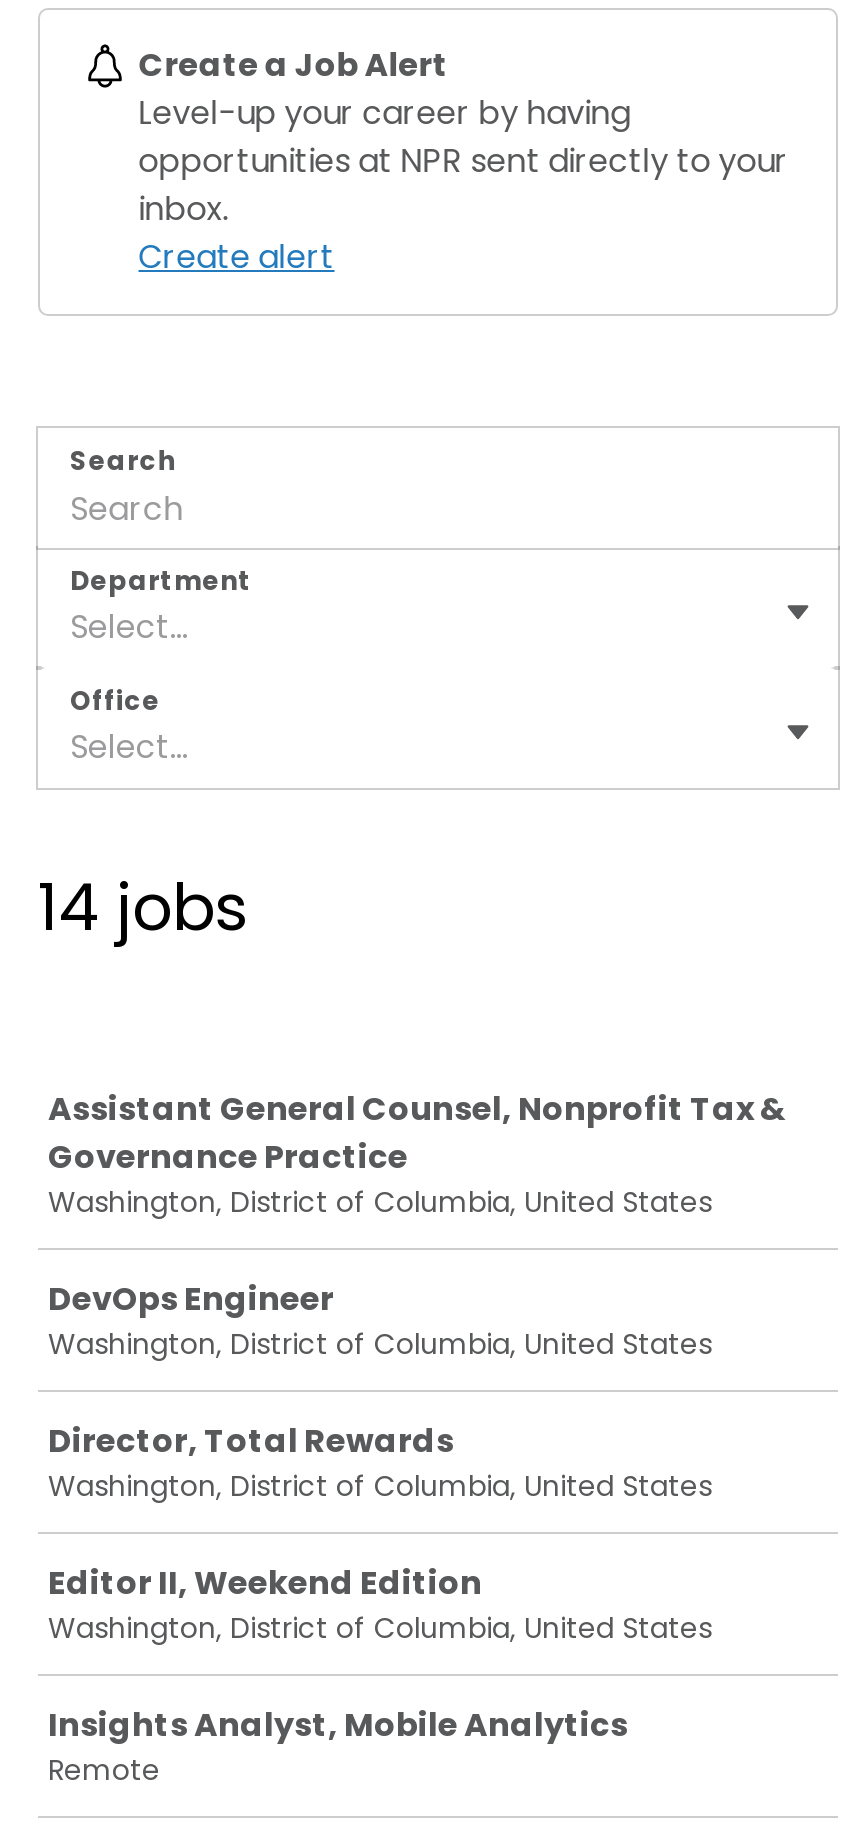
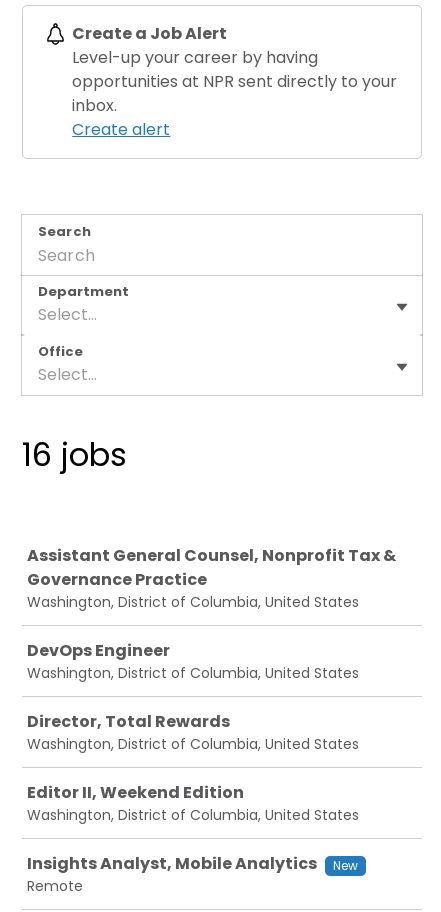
[38,862,248,952] 14 jobs -> [22,432,127,477] 16 jobs
none -> [333,857,358,874] New

